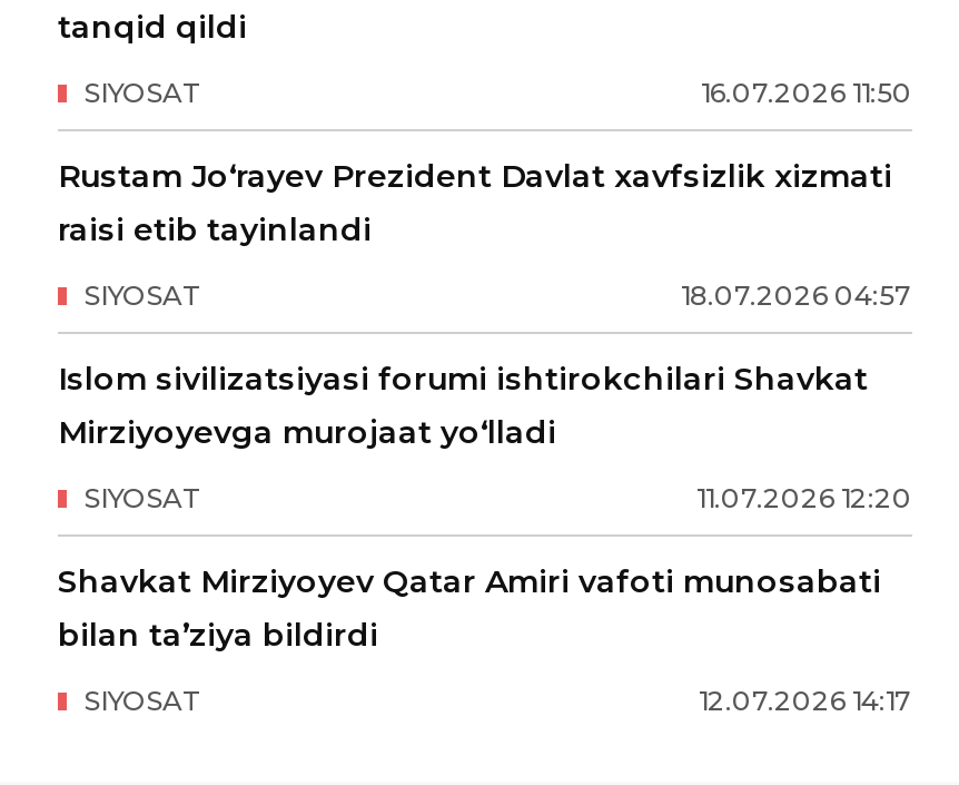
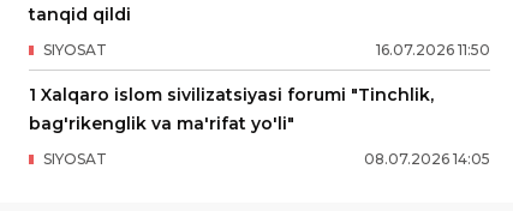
[58,156,912,717] Rustam Jo‘rayev Prezident Davlat xavfsizlik xizmati | raisi etib tayinlandi | 18.07.2026 04:57 | SIYOSAT | Islom sivilizatsiyasi forumi ishtirokchilari Shavkat | Mirziyoyevga murojaat yo‘lladi | 11.07.2026 12:20 | SIYOSAT | Shavkat Mirziyoyev Qatar Amiri vafoti munosabati | bilan ta’ziya bildirdi | 12.07.2026 14:17 -> [29,84,490,168] 1 Xalqaro islom sivilizatsiyasi forumi "Tinchlik, | bag'rikenglik va ma'rifat yo'li" | 08.07.2026 14:05

